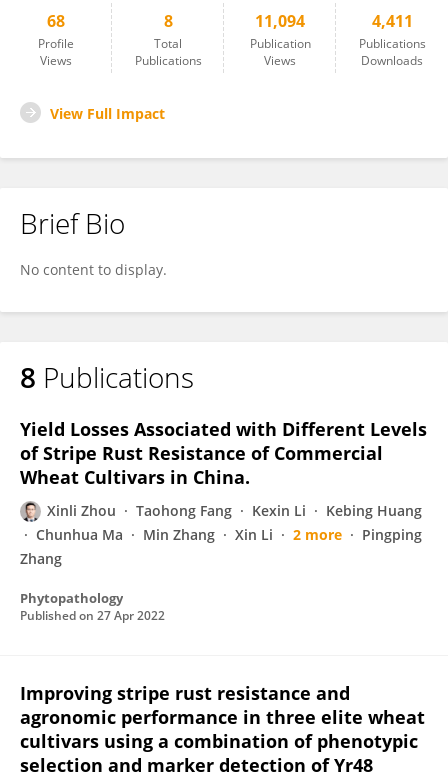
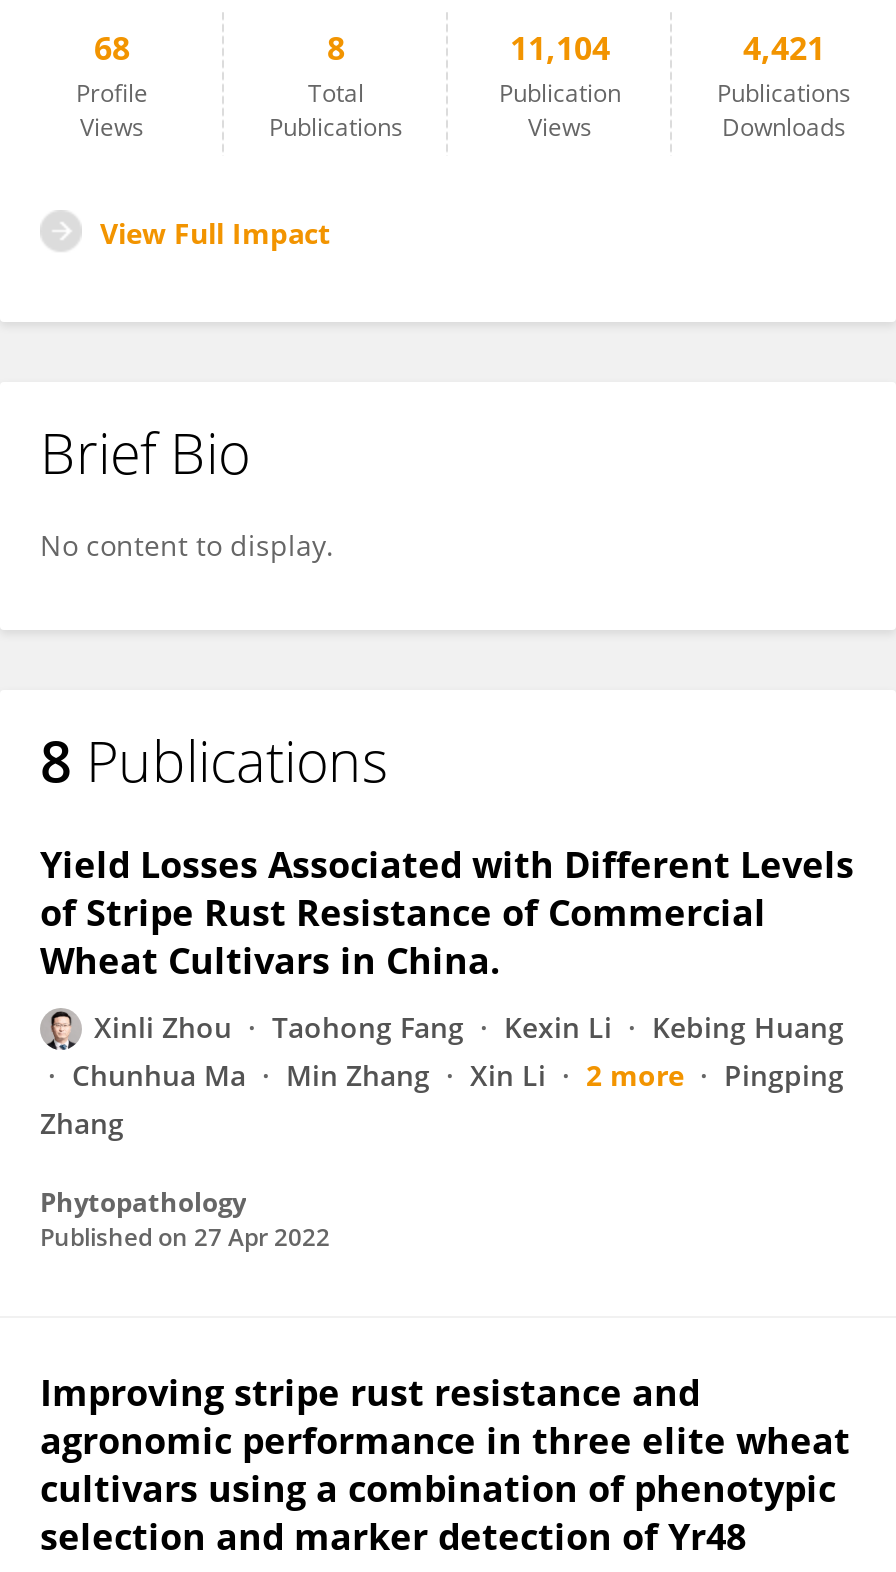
[255,10,305,32] 11,094 -> [510,26,610,70] 11,104
[371,10,412,32] 4,411 -> [743,26,825,70] 4,421

